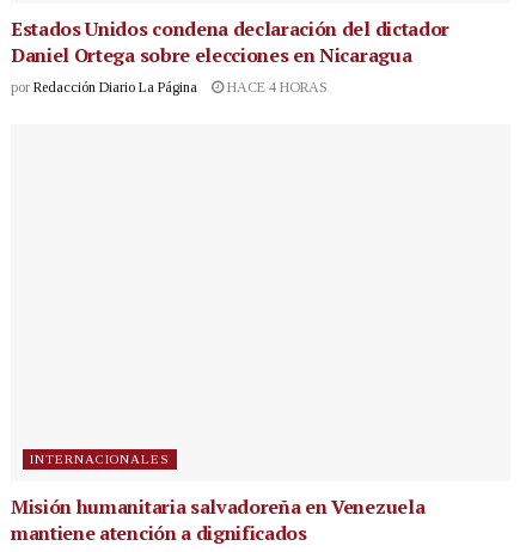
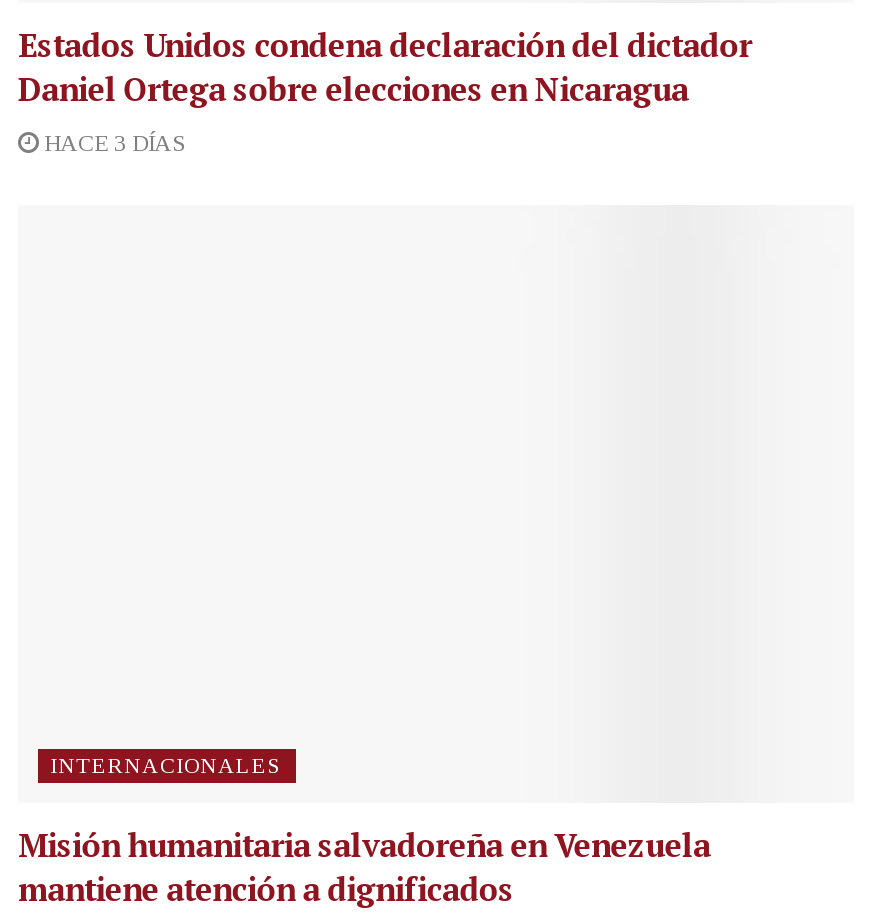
[11,79,328,95] por Redacción Diario La Página | HACE 4 HORAS -> [38,129,186,157] HACE 3 DÍAS

